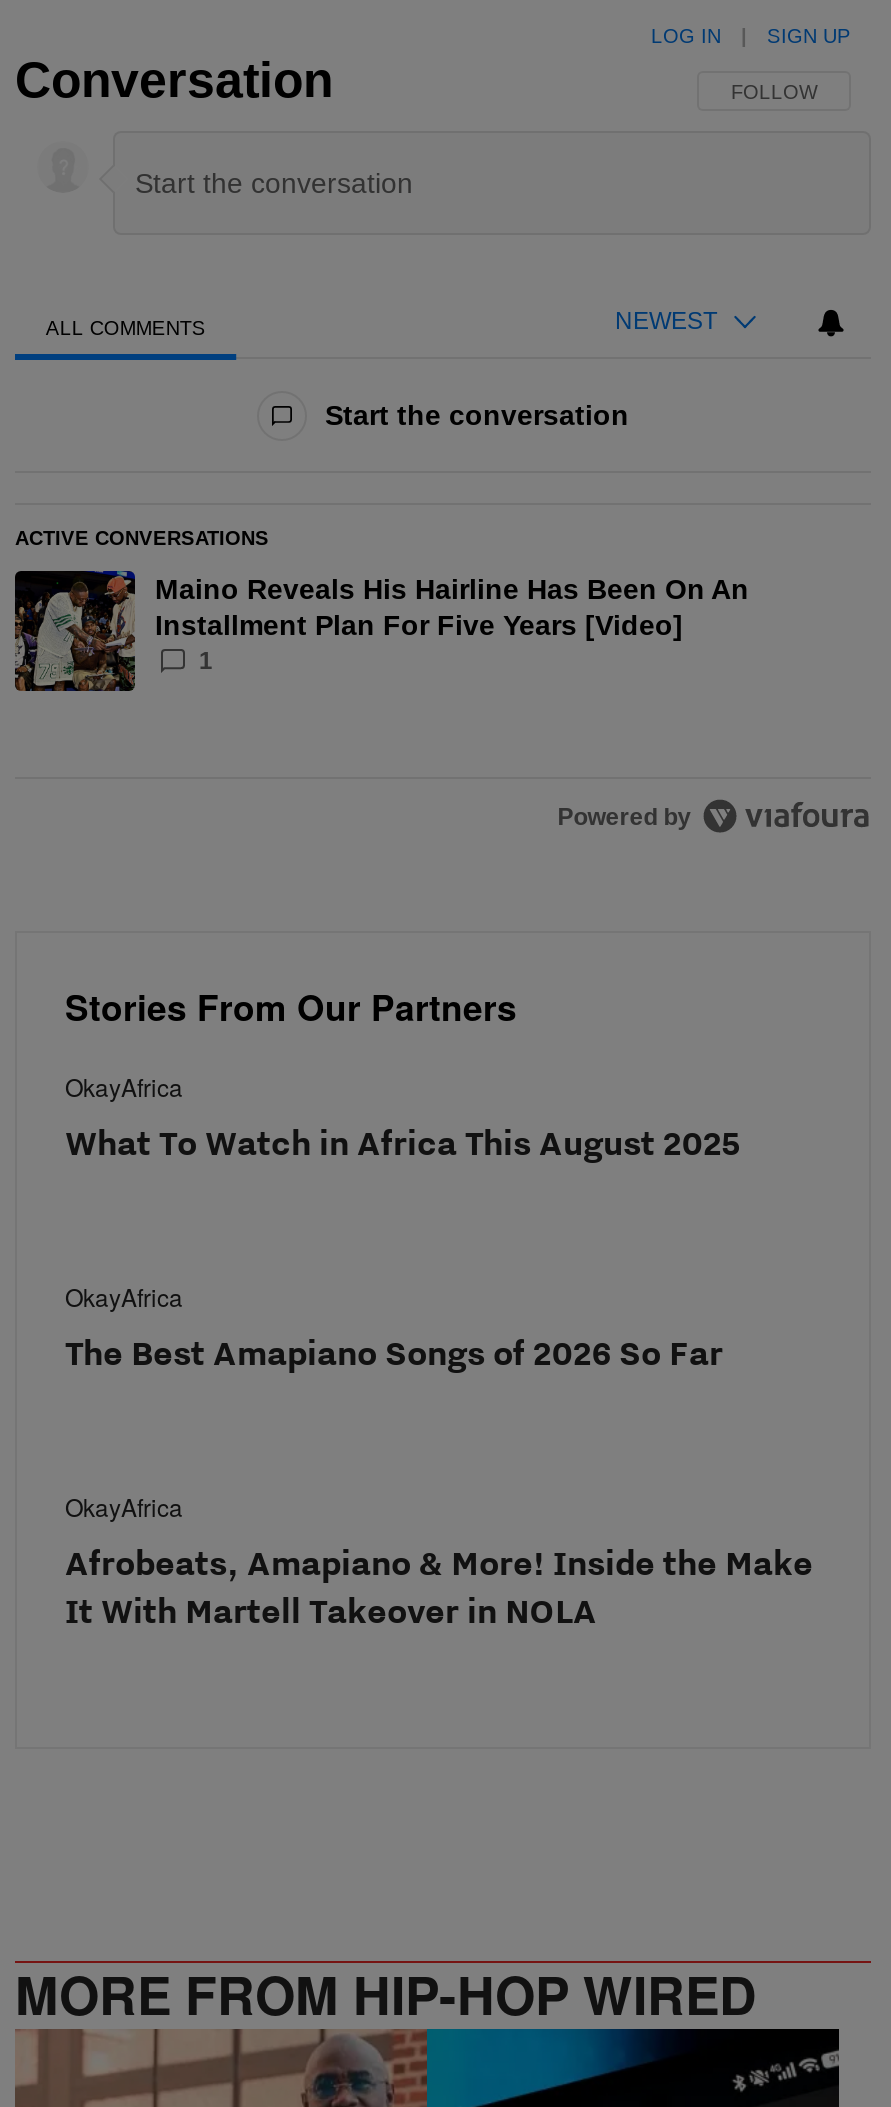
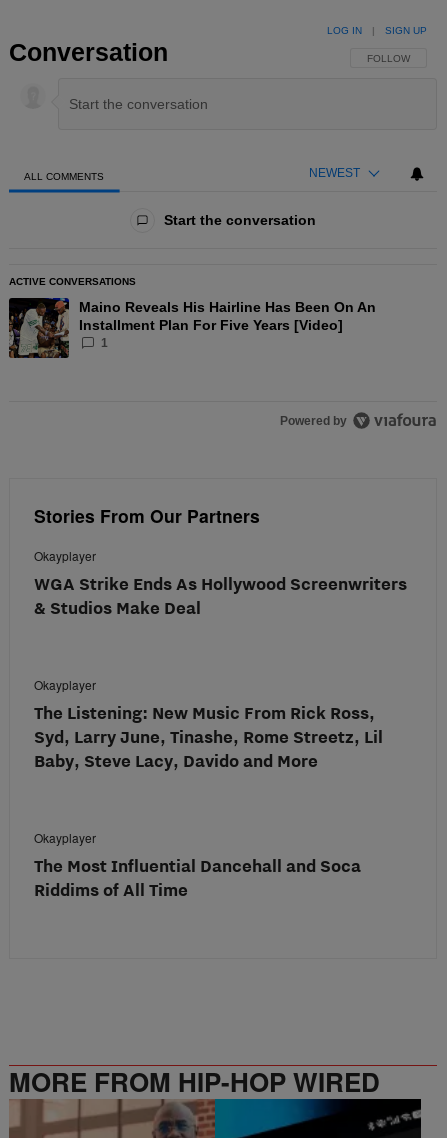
[65,1069,741,1163] OkayAfrica | What To Watch in Africa This August 2025 -> [34,547,407,618] Okayplayer | WGA Strike Ends As Hollywood Screenwriters | & Studios Make Deal
[65,1279,723,1373] OkayAfrica | The Best Amapiano Songs of 2026 So Far -> [34,676,383,771] Okayplayer | The Listening: New Music From Rick Ross, | Syd, Larry June, Tinashe, Rome Streetz, Lil | Baby, Steve Lacy, Davido and More
[65,1489,813,1631] OkayAfrica | Afrobeats, Amapiano & More! Inside the Make | It With Martell Takeover in NOLA -> [34,829,361,900] Okayplayer | The Most Influential Dancehall and Soca | Riddims of All Time

